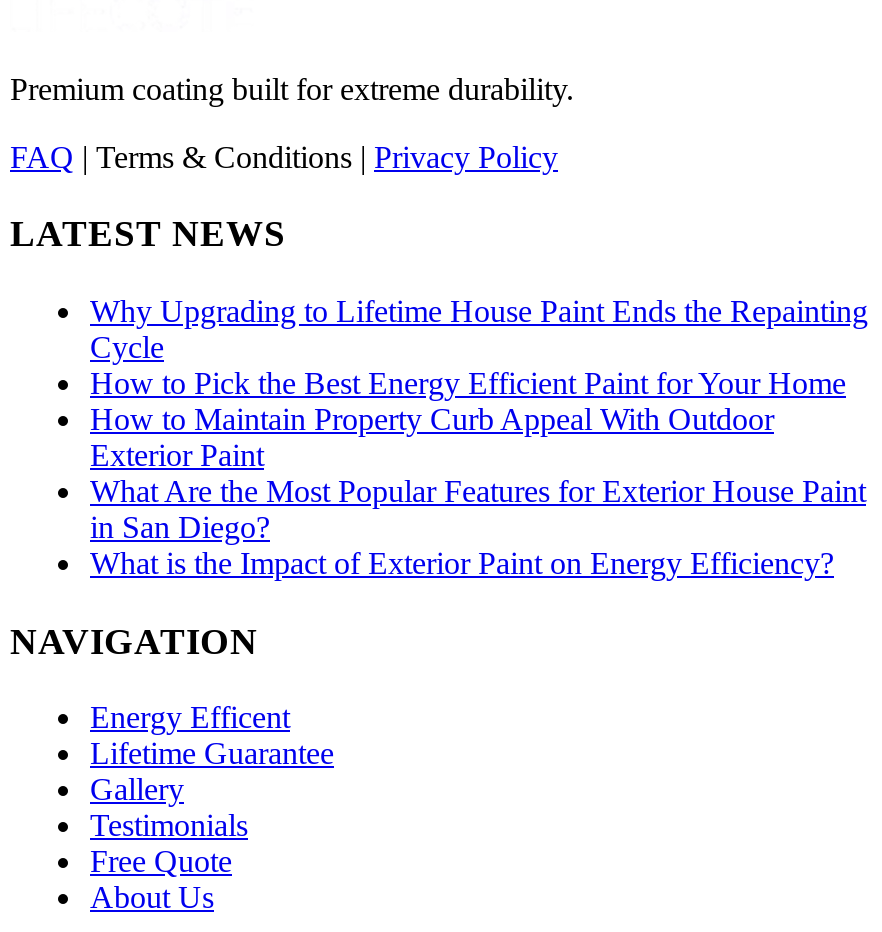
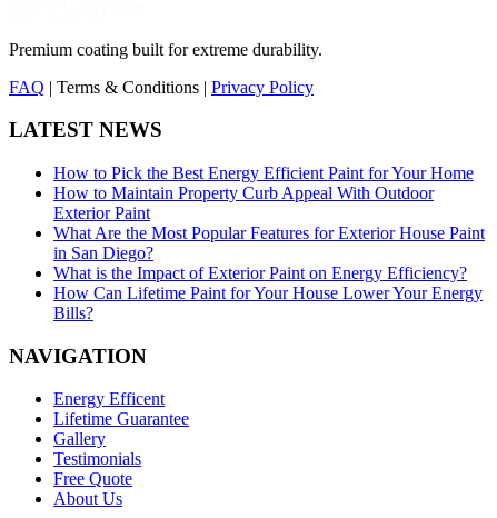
[90,294,868,364] Why Upgrading to Lifetime House Paint Ends the Repainting | Cycle -> none
moved [90,366,866,580] -> [53,163,485,282]: How to Pick the Best Energy Efficient Paint for Your Home | How to Maintain Property Curb Appeal With Outdoor | Exterior Paint | What Are the Most Popular Features for Exterior House Paint | in San Diego? | What is the Impact of Exterior Paint on Energy Efficiency?
none -> [53,283,483,322] How Can Lifetime Paint for Your House Lower Your Energy | Bills?

